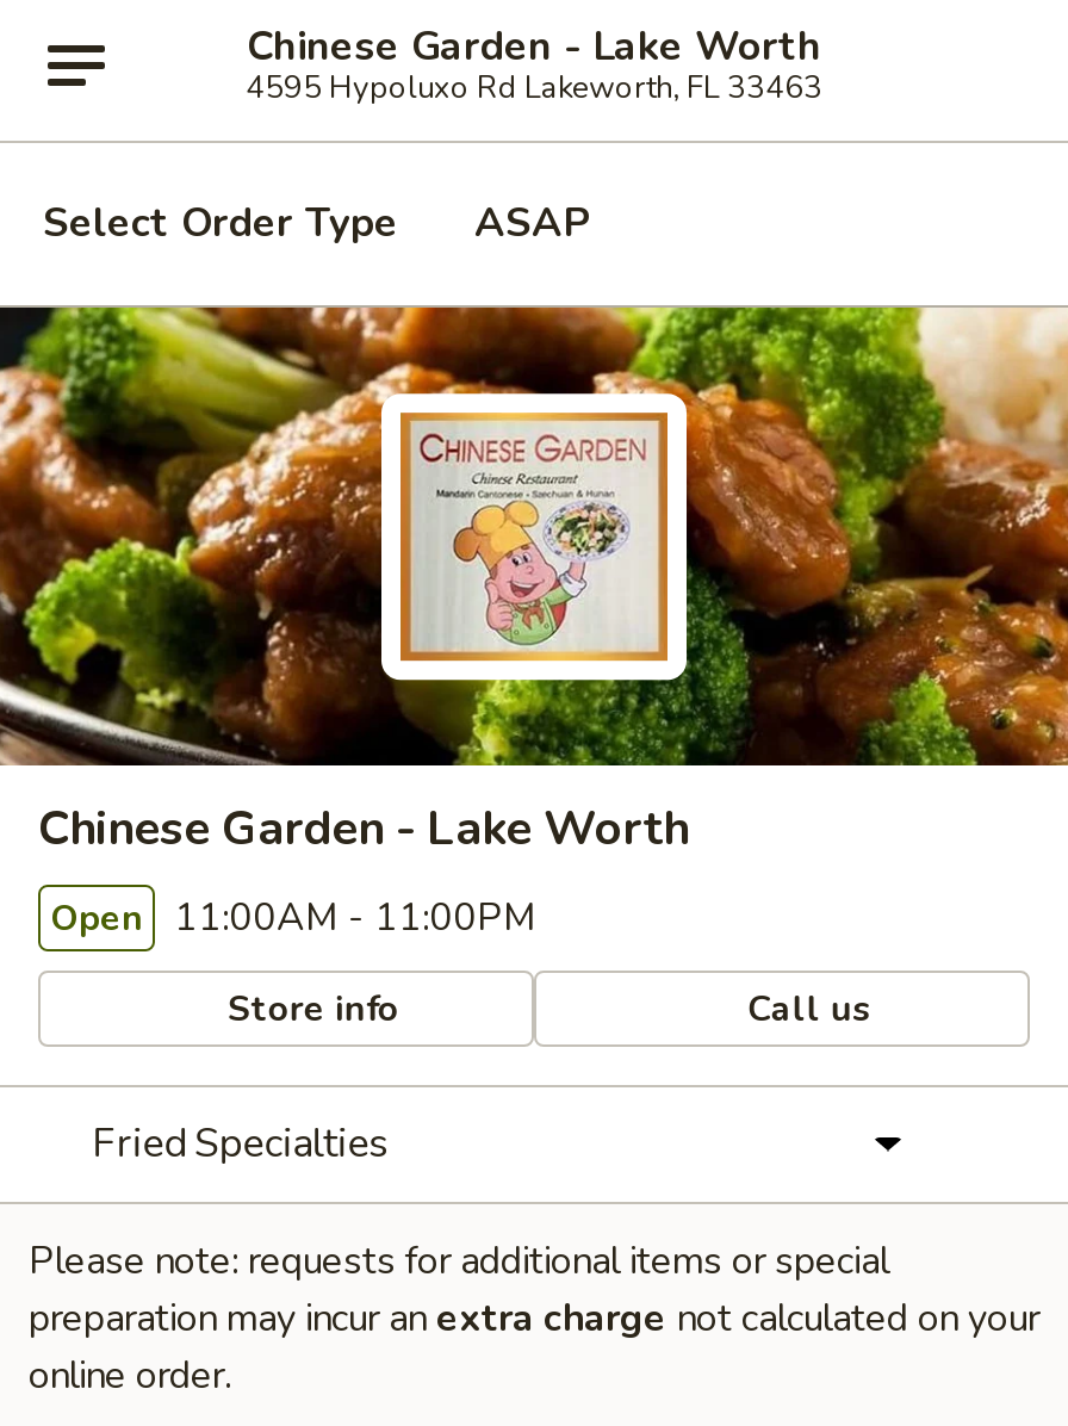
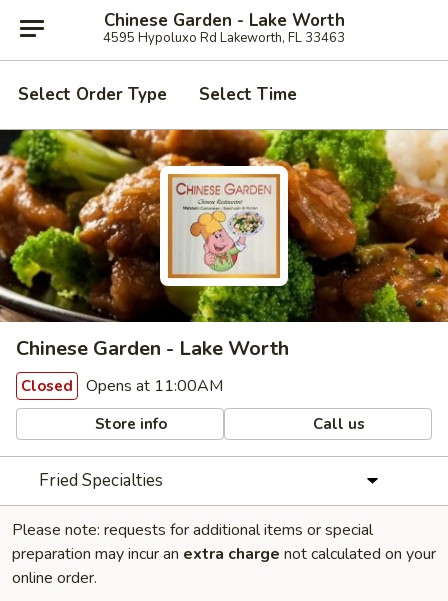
[474,196,589,250] ASAP -> [199,83,297,106] Select Time
[50,892,536,944] Open 11:00AM - 11:00PM -> [21,375,223,397] Closed Opens at 11:00AM

